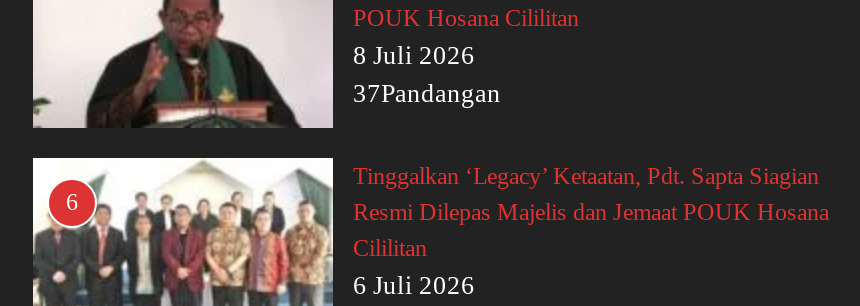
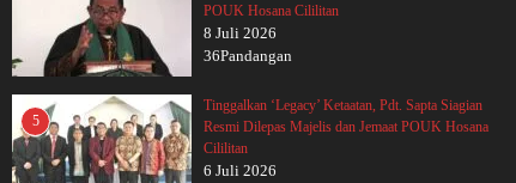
[353,79,501,109] 37Pandangan -> [204,47,292,65] 36Pandangan
[66,189,78,217] 6 -> [32,113,39,130] 5

